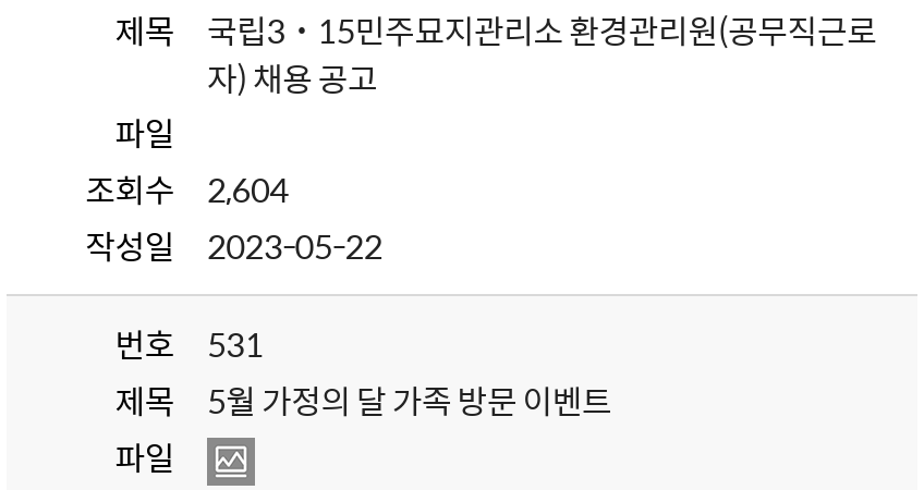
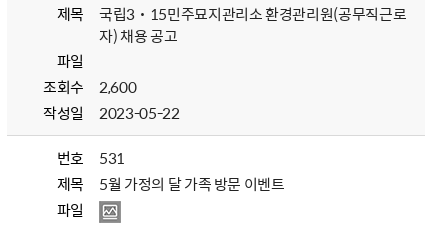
[85,166,288,213] 조회수 2,604 -> [43,76,136,98] 조회수 2,600

